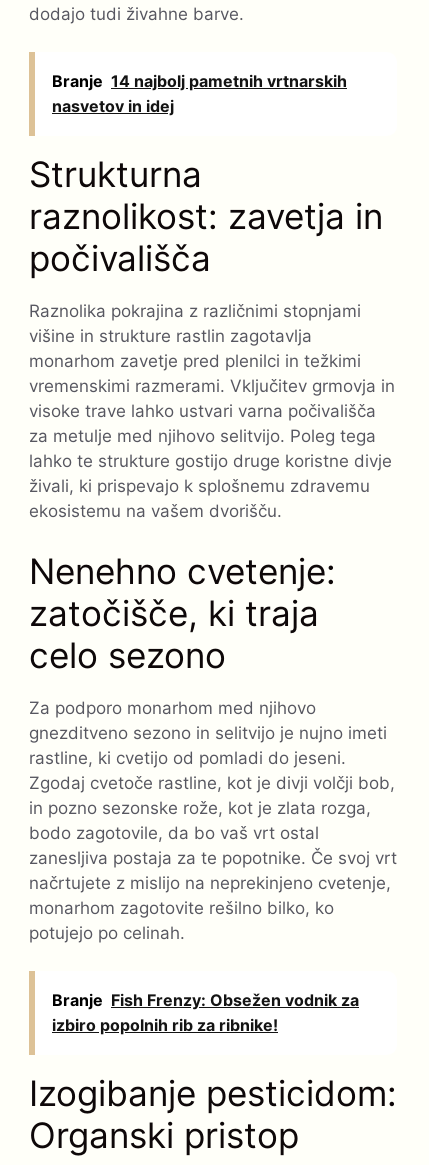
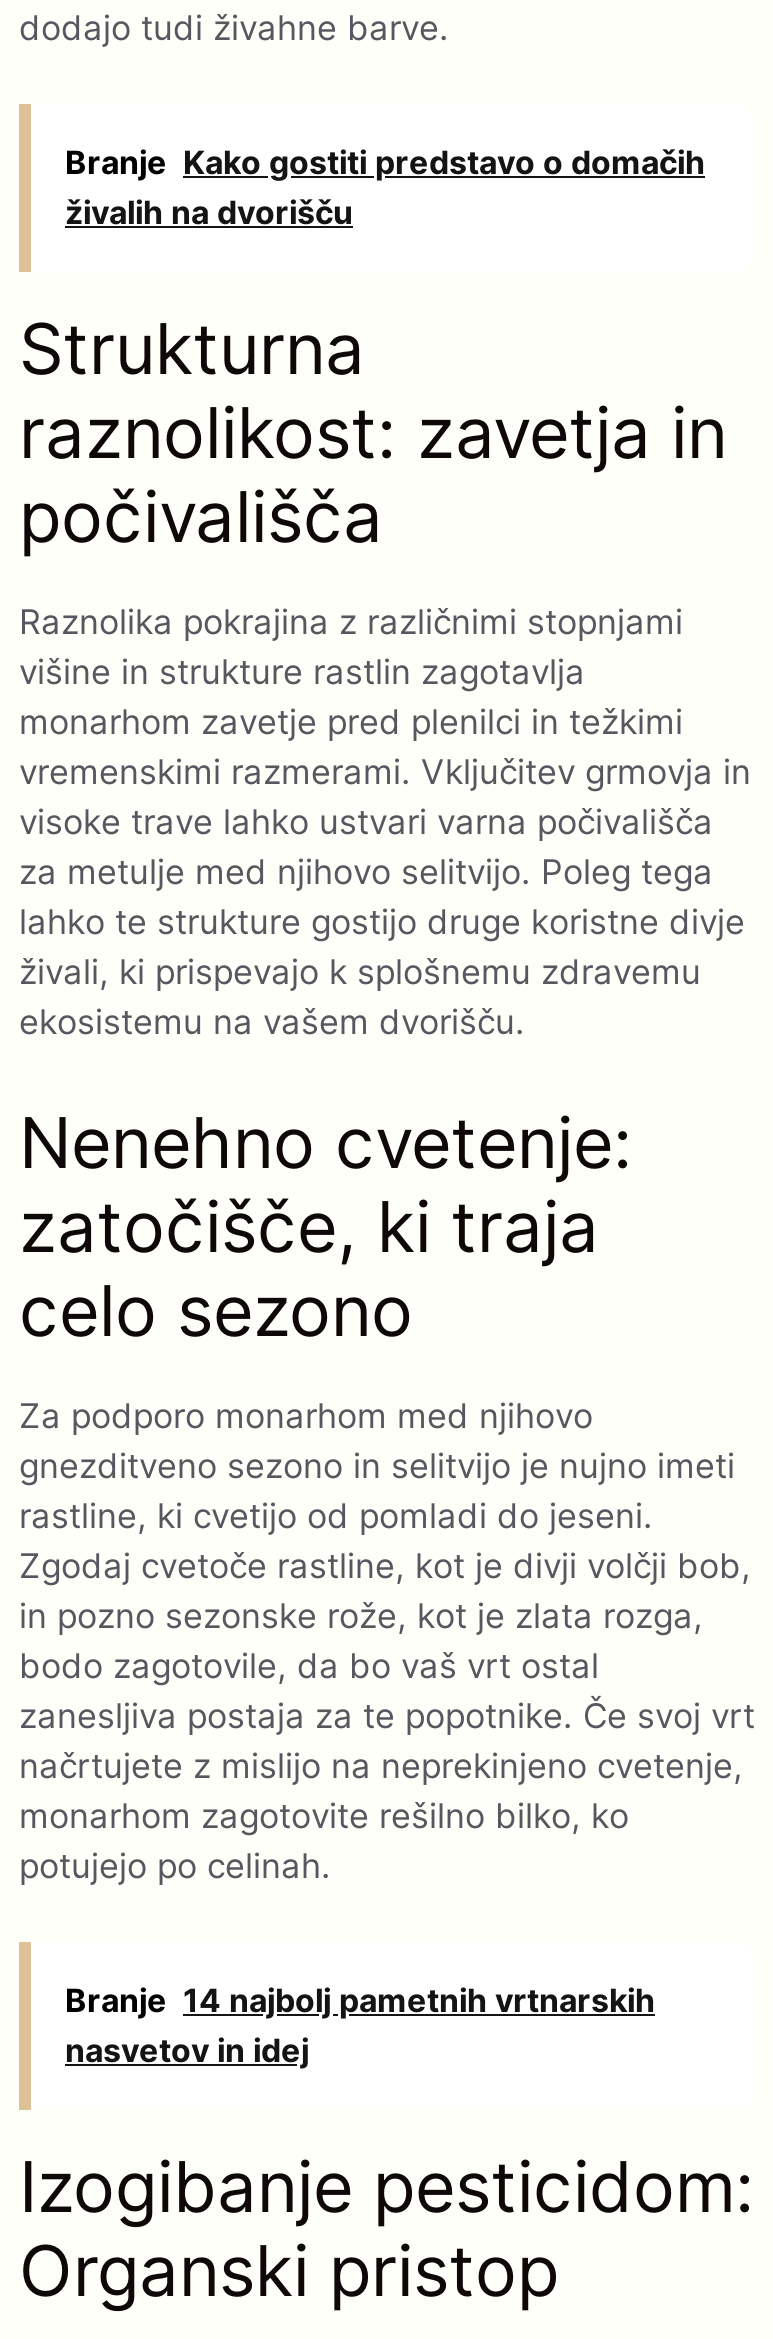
none -> [65,142,705,232] Branje Kako gostiti predstavo o domačih | živalih na dvorišču
moved [52,71,347,116] -> [65,1980,655,2070]: Branje 14 najbolj pametnih vrtnarskih | nasvetov in idej
[52,990,359,1035] Branje Fish Frenzy: Obsežen vodnik za | izbiro popolnih rib za ribnike! -> none

